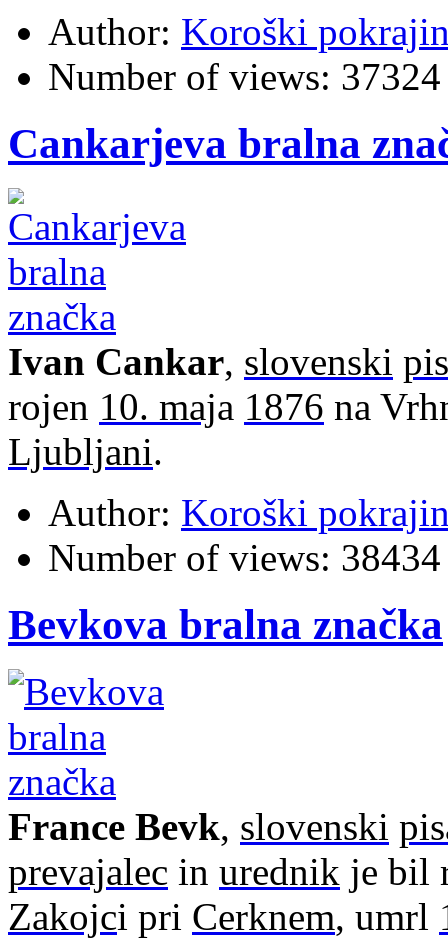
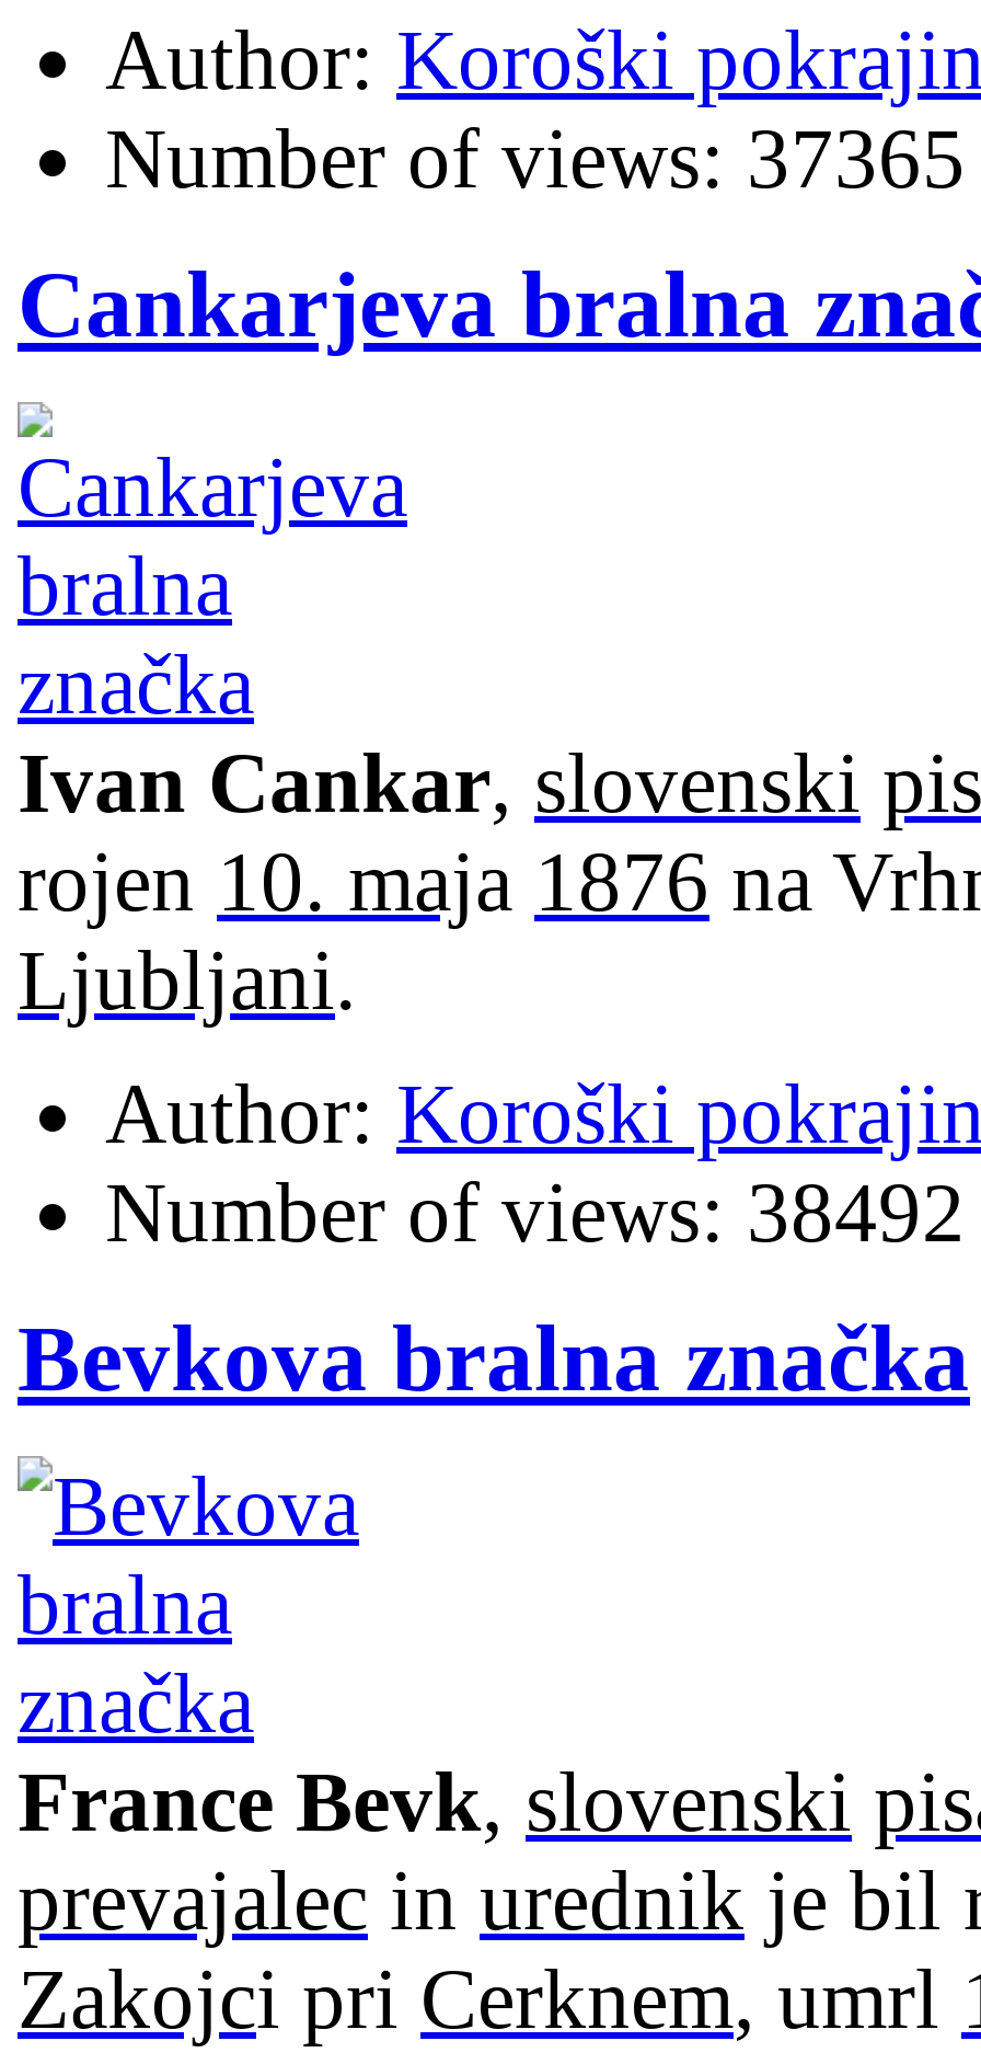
[48,55,441,98] Number of views: 37324 -> [105,111,966,205] Number of views: 37365
[48,536,441,579] Number of views: 38434 -> [105,1165,966,1259] Number of views: 38492

